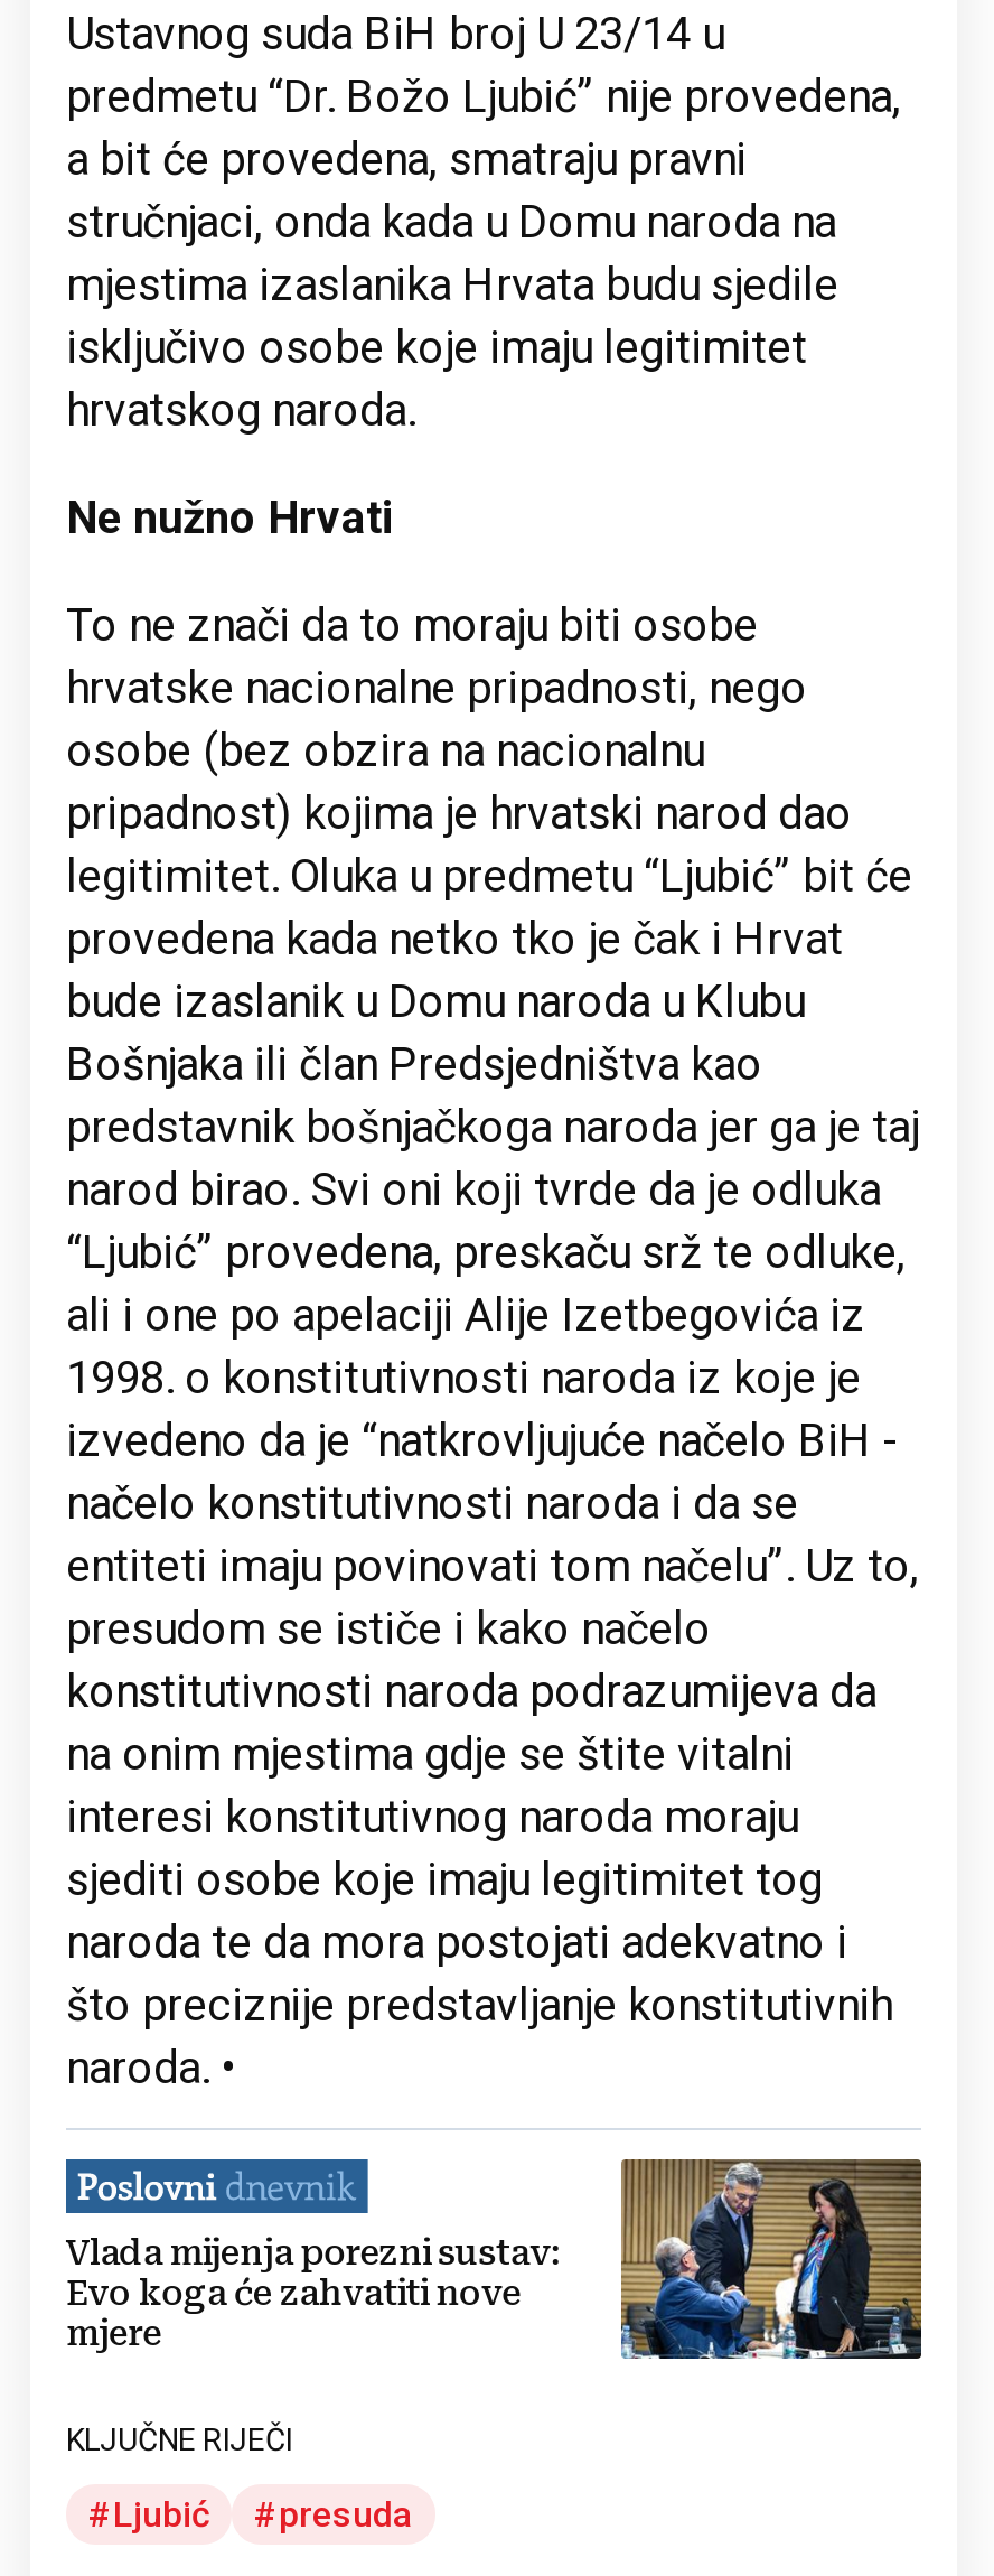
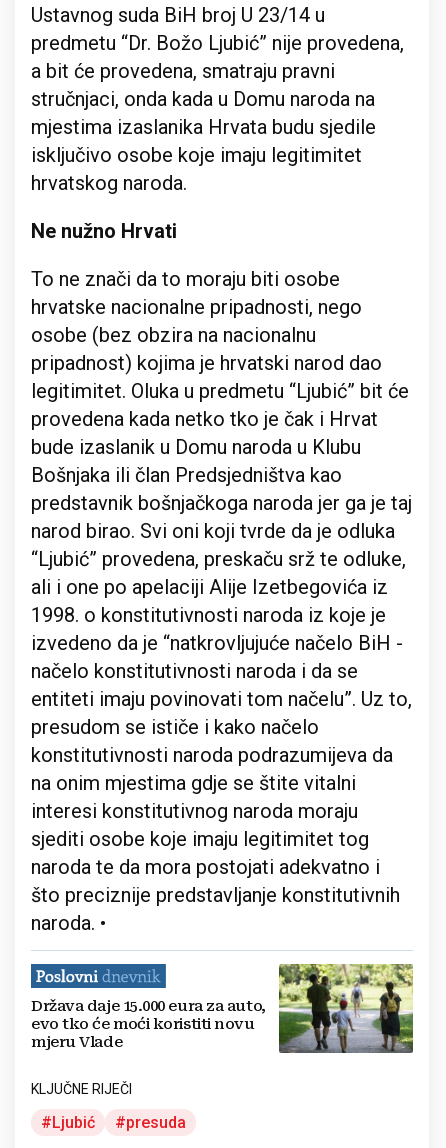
[66,2157,923,2359] [image] | Vlada mijenja porezni sustav: | Evo koga će zahvatiti nove | mjere -> [31,963,414,1054] [image] | Država daje 15.000 eura za auto, | evo tko će moći koristiti novu | mjeru Vlade

